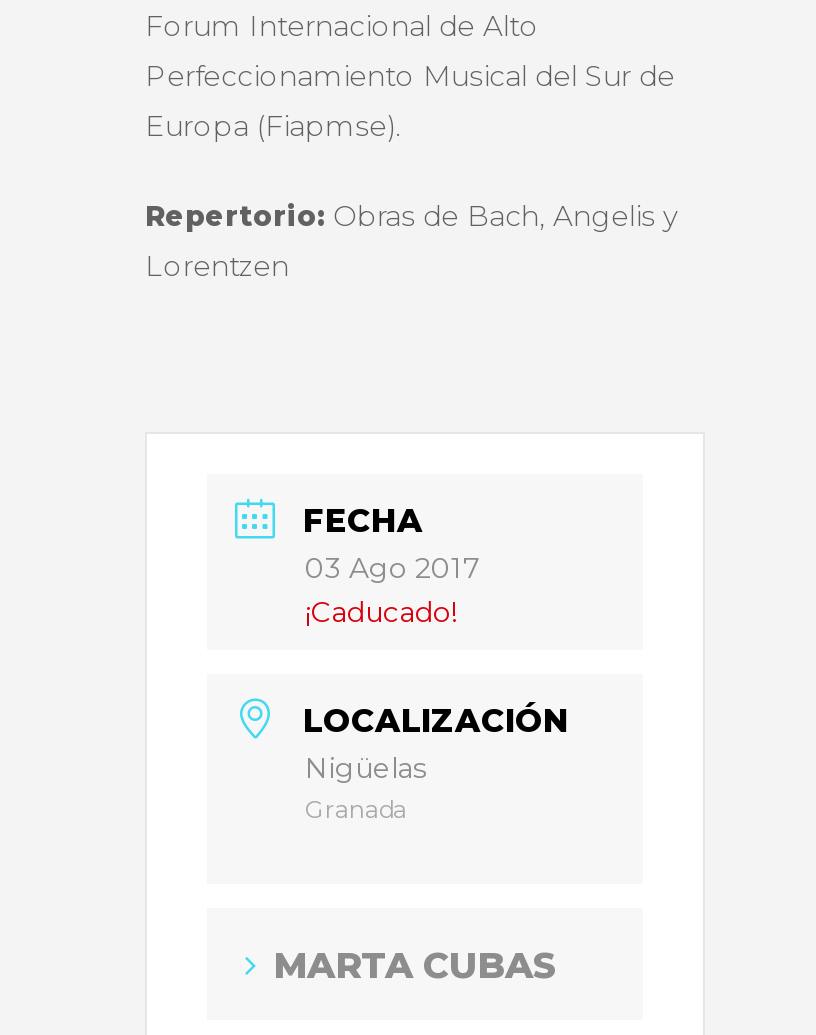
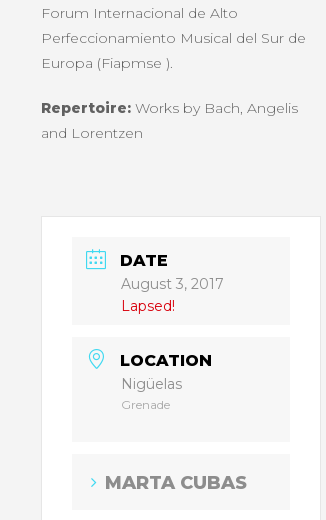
[145,198,677,284] Repertorio: Obras de Bach, Angelis y | Lorentzen -> [41,99,298,142] Repertoire: Works by Bach, Angelis | and Lorentzen
[303,502,481,630] FECHA | 03 Ago 2017 | ¡Caducado! -> [120,251,224,315] DATE | August 3, 2017 | Lapsed!
[303,703,569,741] LOCALIZACIÓN -> [120,351,212,370] LOCATION
[305,795,407,825] Granada -> [121,397,170,412] Grenade

